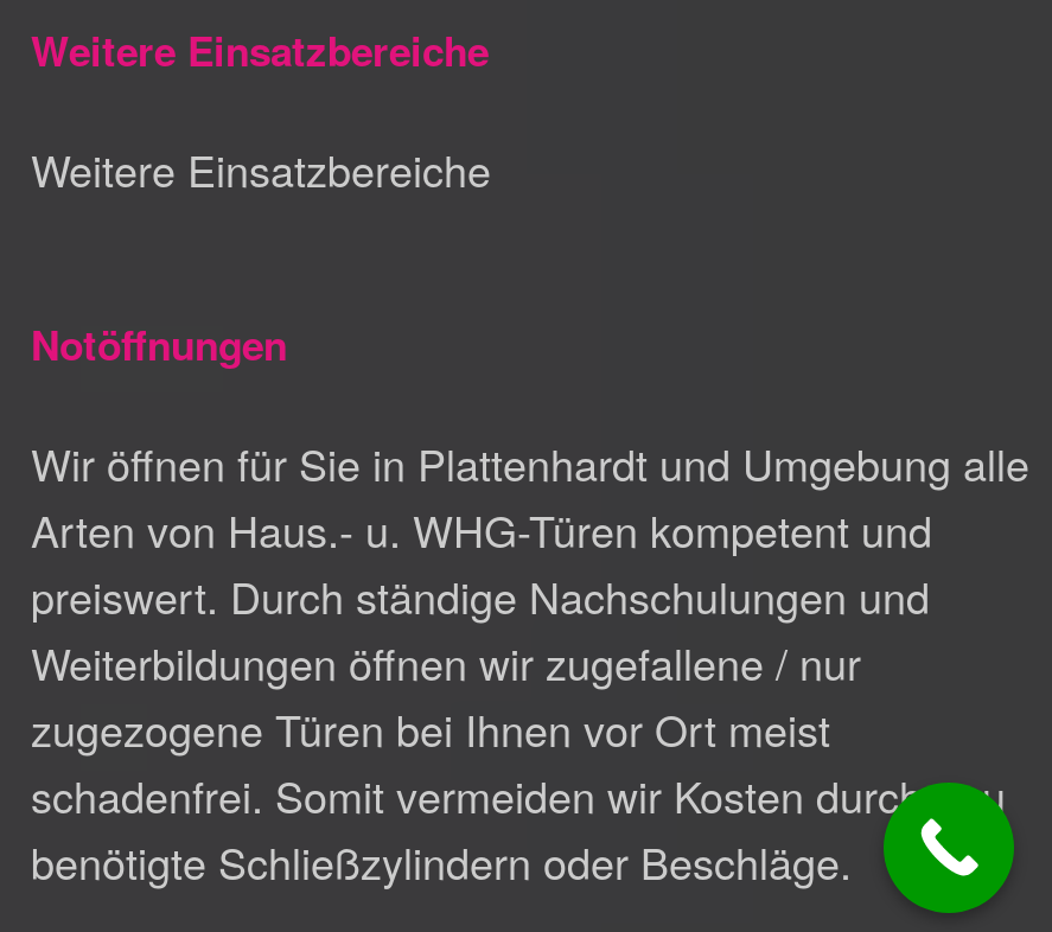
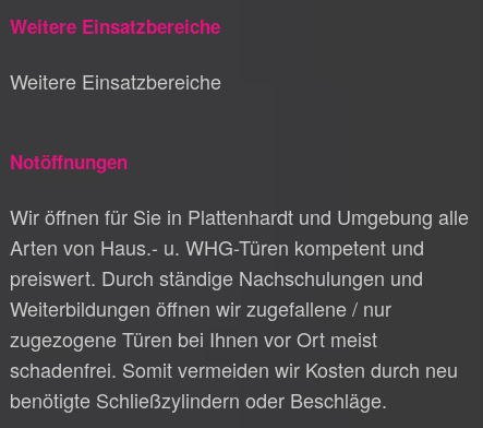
[881,831,1016,917] [image] -> none

